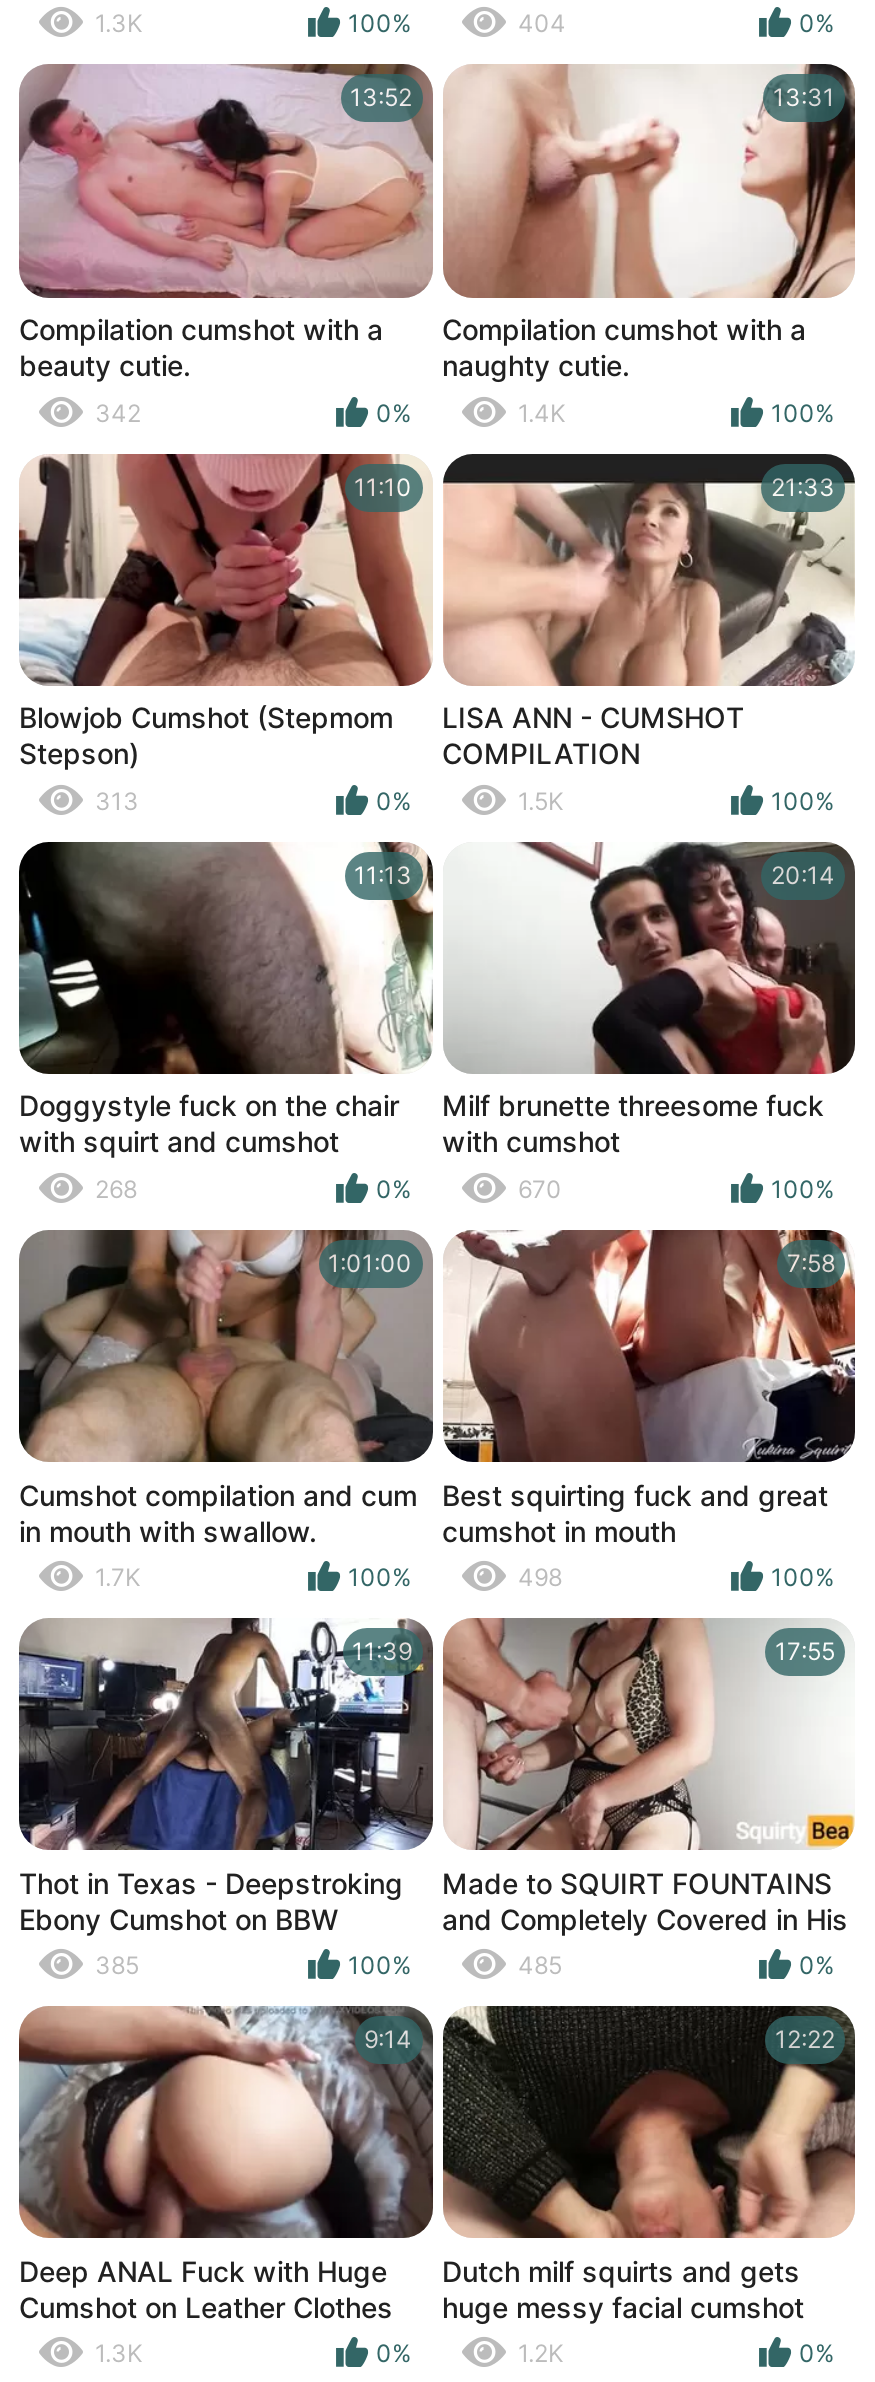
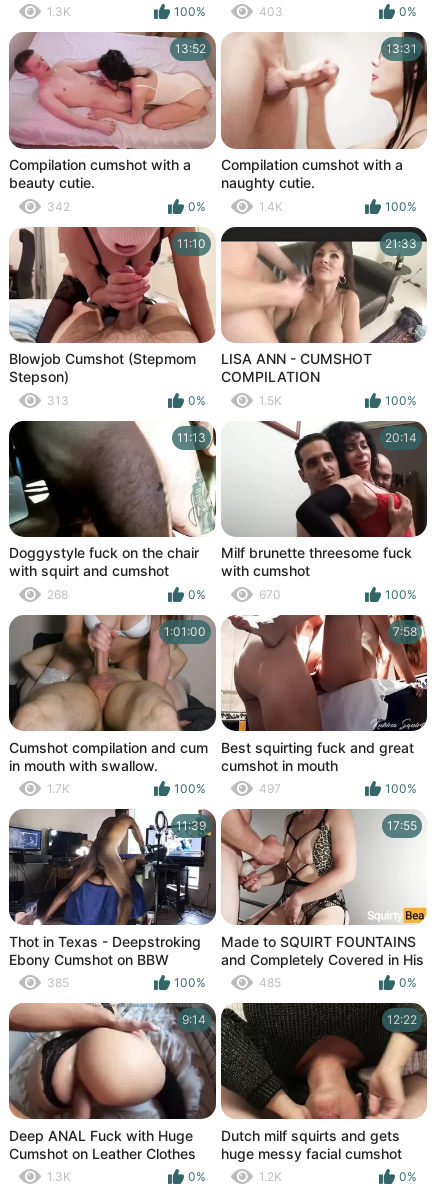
[518,9,566,39] 404 -> [258,4,282,19] 403
[518,1562,562,1592] 498 -> [258,781,280,796] 497

